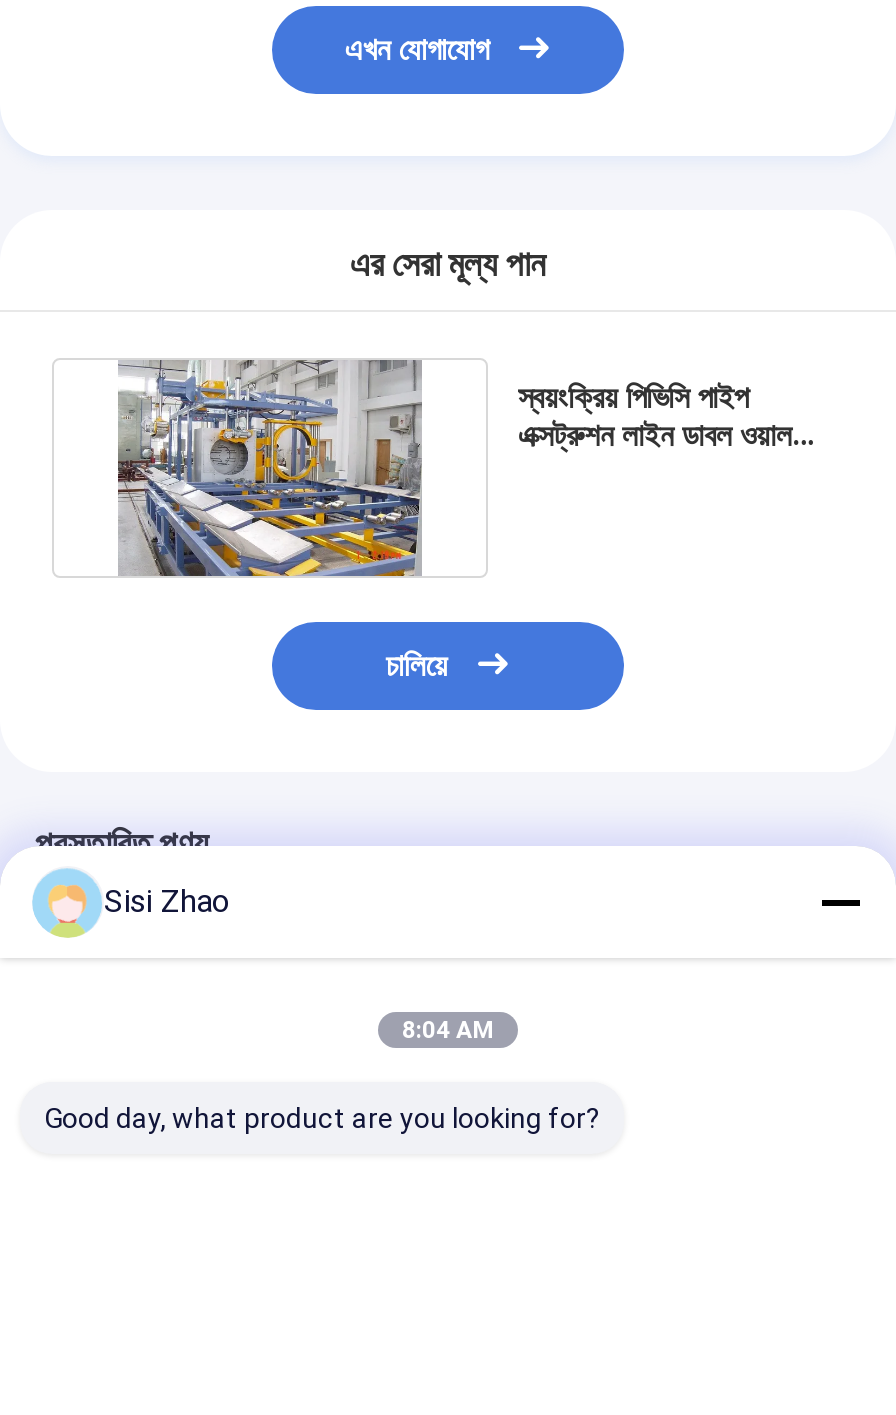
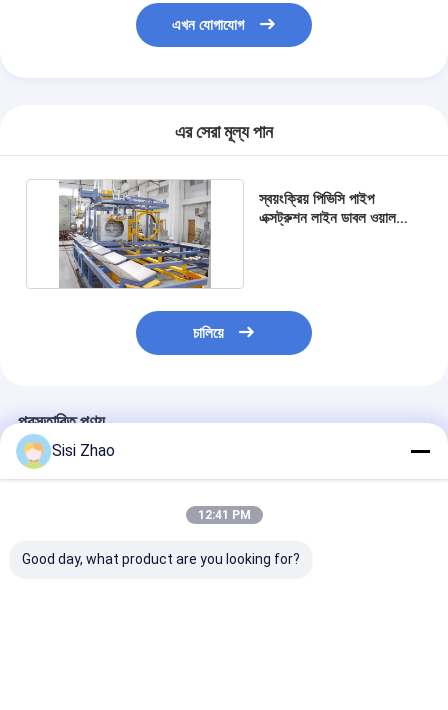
[402,1016,494,1044] 8:04 AM -> [197,508,250,522] 12:41 PM

